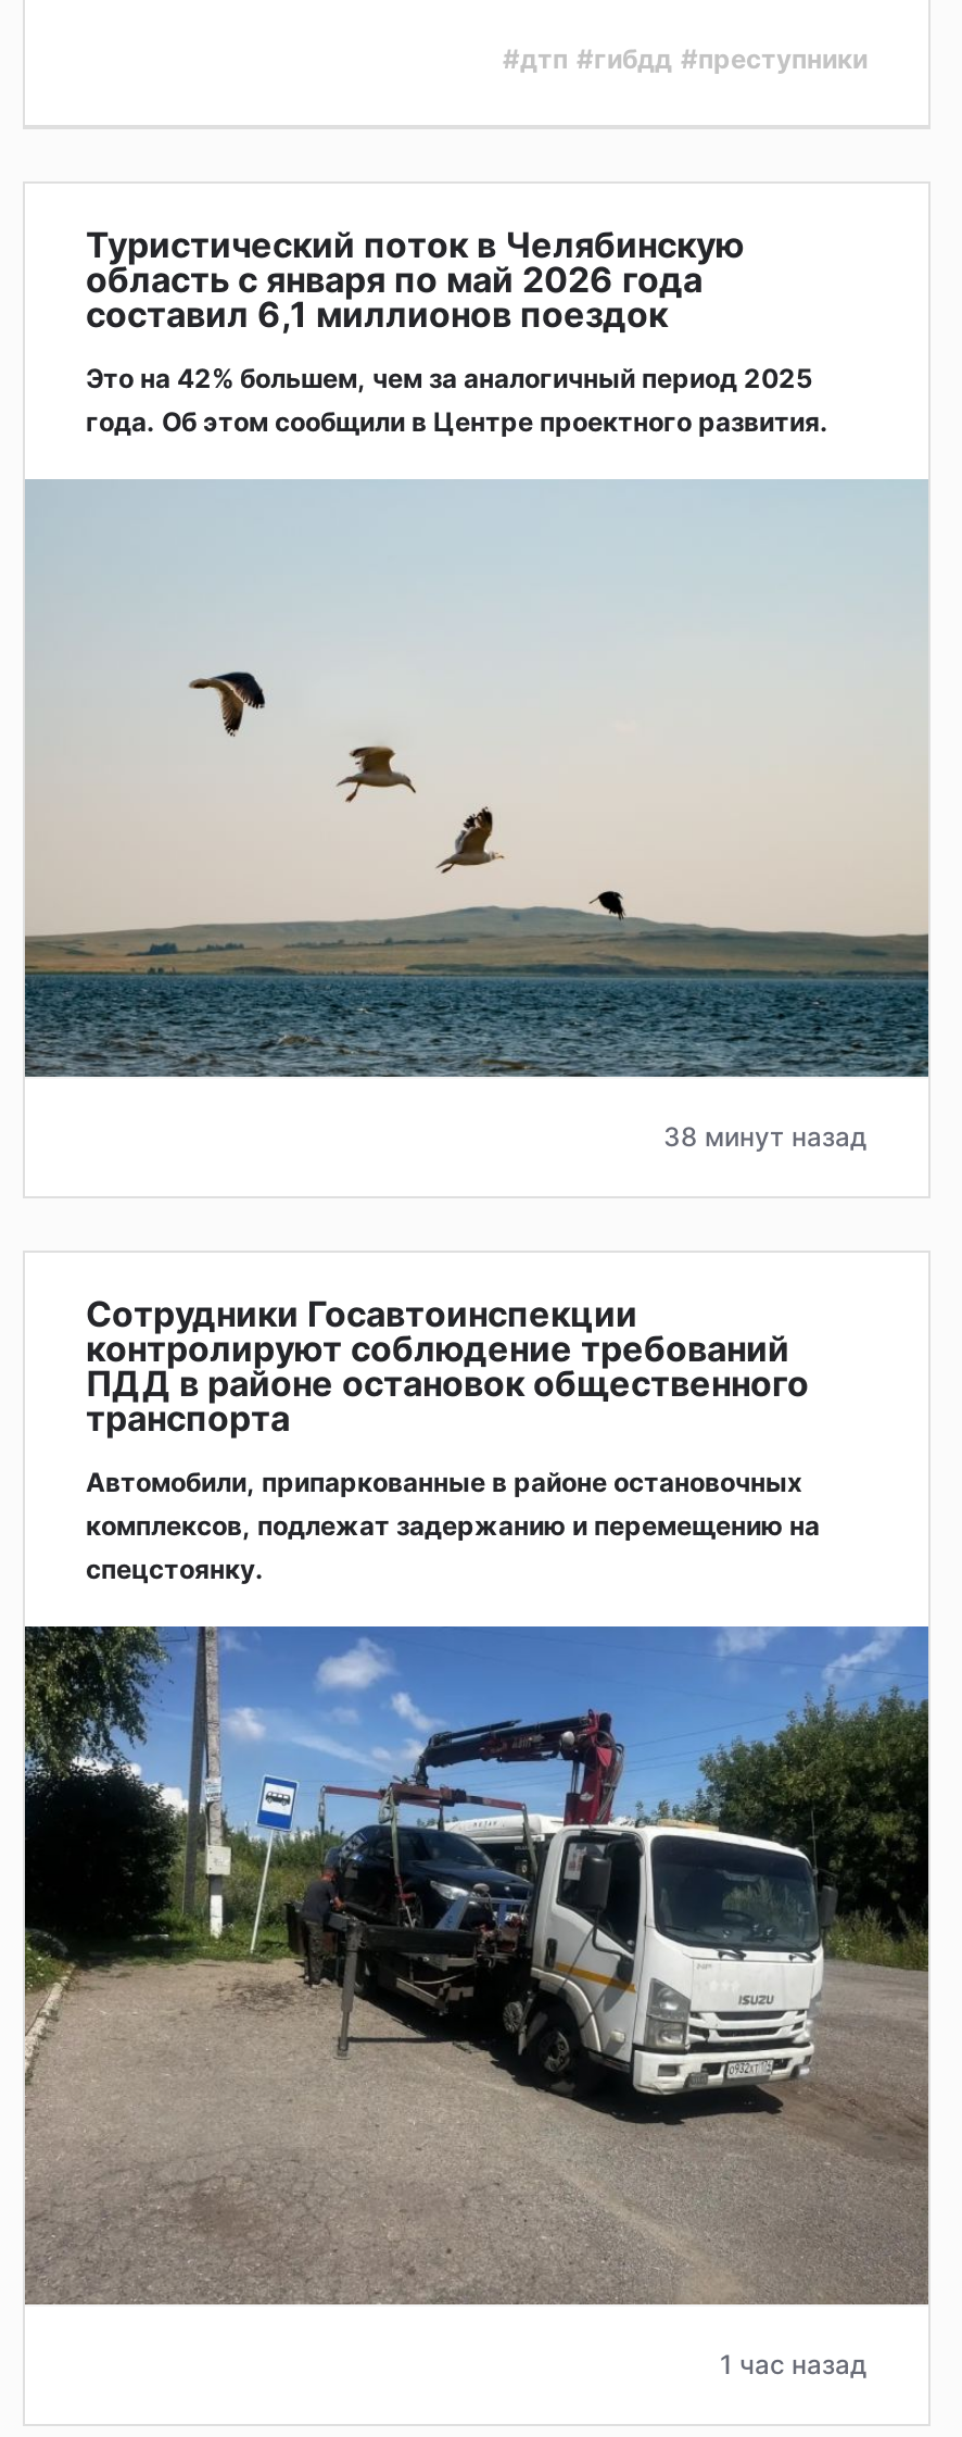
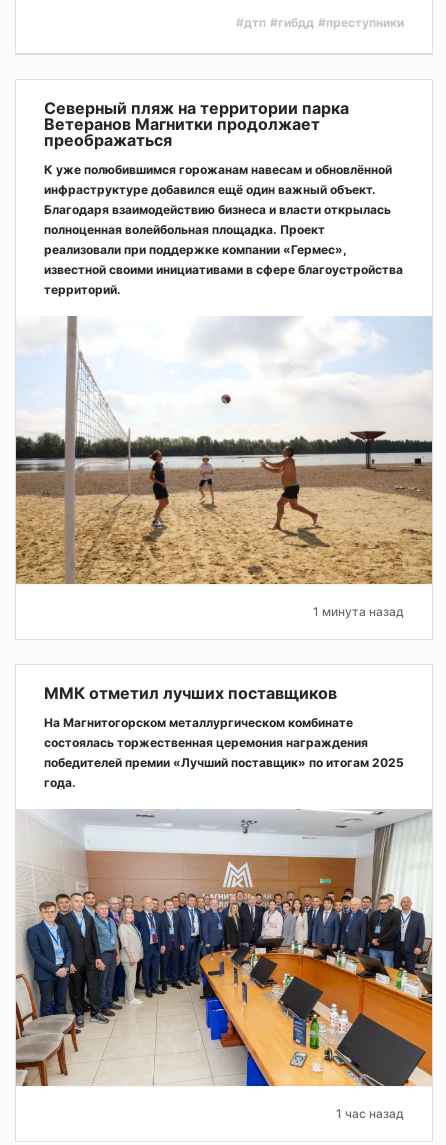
[86,222,744,335] Туристический поток в Челябинскую | область с января по май 2026 года | составил 6,1 миллионов поездок -> [44,98,349,150] Северный пляж на территории парка | Ветеранов Магнитки продолжает | преображаться
[86,361,828,437] Это на 42% большем, чем за аналогичный период 2025 | года. Об этом сообщили в Центре проектного развития. -> [44,162,403,297] К уже полюбившимся горожанам навесам и обновлённой | инфраструктуре добавился ещё один важный объект. | Благодаря взаимодействию бизнеса и власти открылась | полноценная волейбольная площадка. Проект | реализовали при поддержке компании «Гермес», | известной своими инициативами в сфере благоустройства | территорий.
[25,479,931,1214] [image] | 38 минут назад -> [15,247,433,619] [image] | 1 минута назад
[86,1292,809,1440] Сотрудники Госавтоинспекции | контролируют соблюдение требований | ПДД в районе остановок общественного | транспорта -> [44,683,337,703] ММК отметил лучших поставщиков
[86,1466,820,1586] Автомобили, припаркованные в районе остановочных | комплексов, подлежат задержанию и перемещению на | спецстоянку. -> [44,715,404,790] На Магнитогорском металлургическом комбинате | состоялась торжественная церемония награждения | победителей премии «Лучший поставщик» по итогам 2025 | года.
[23,1624,931,2307] [image] -> [16,774,432,1087] [image]

